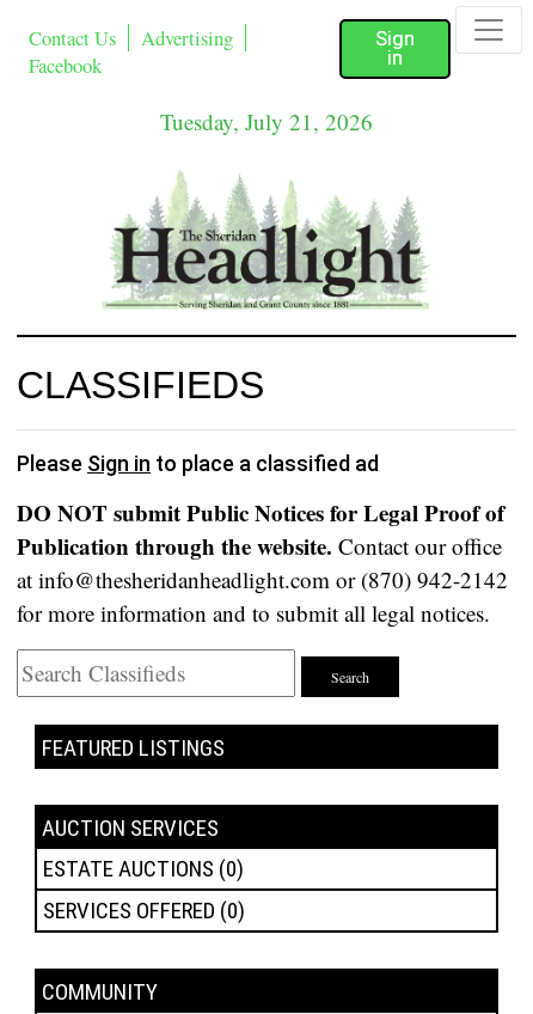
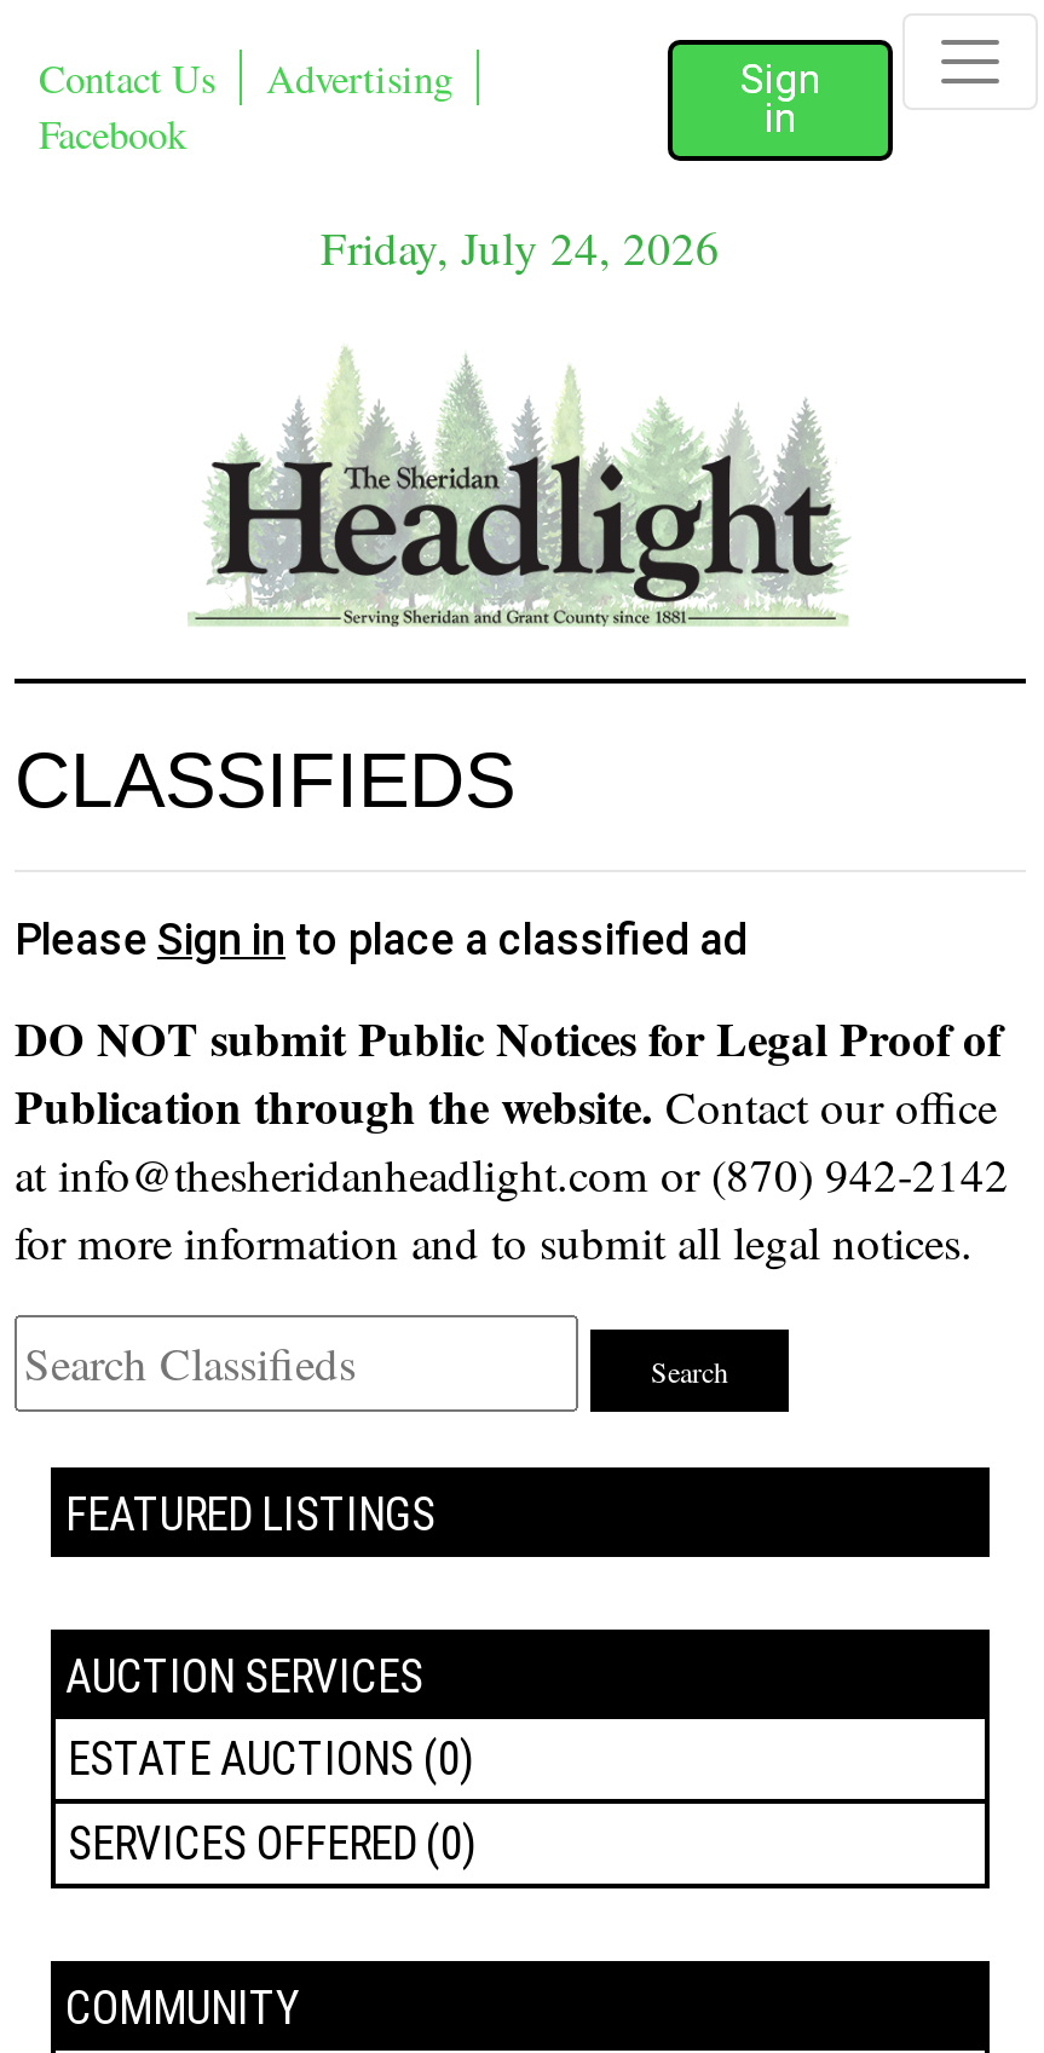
[160,106,373,136] Tuesday, July 21, 2026 -> [321,217,720,277] Friday, July 24, 2026

